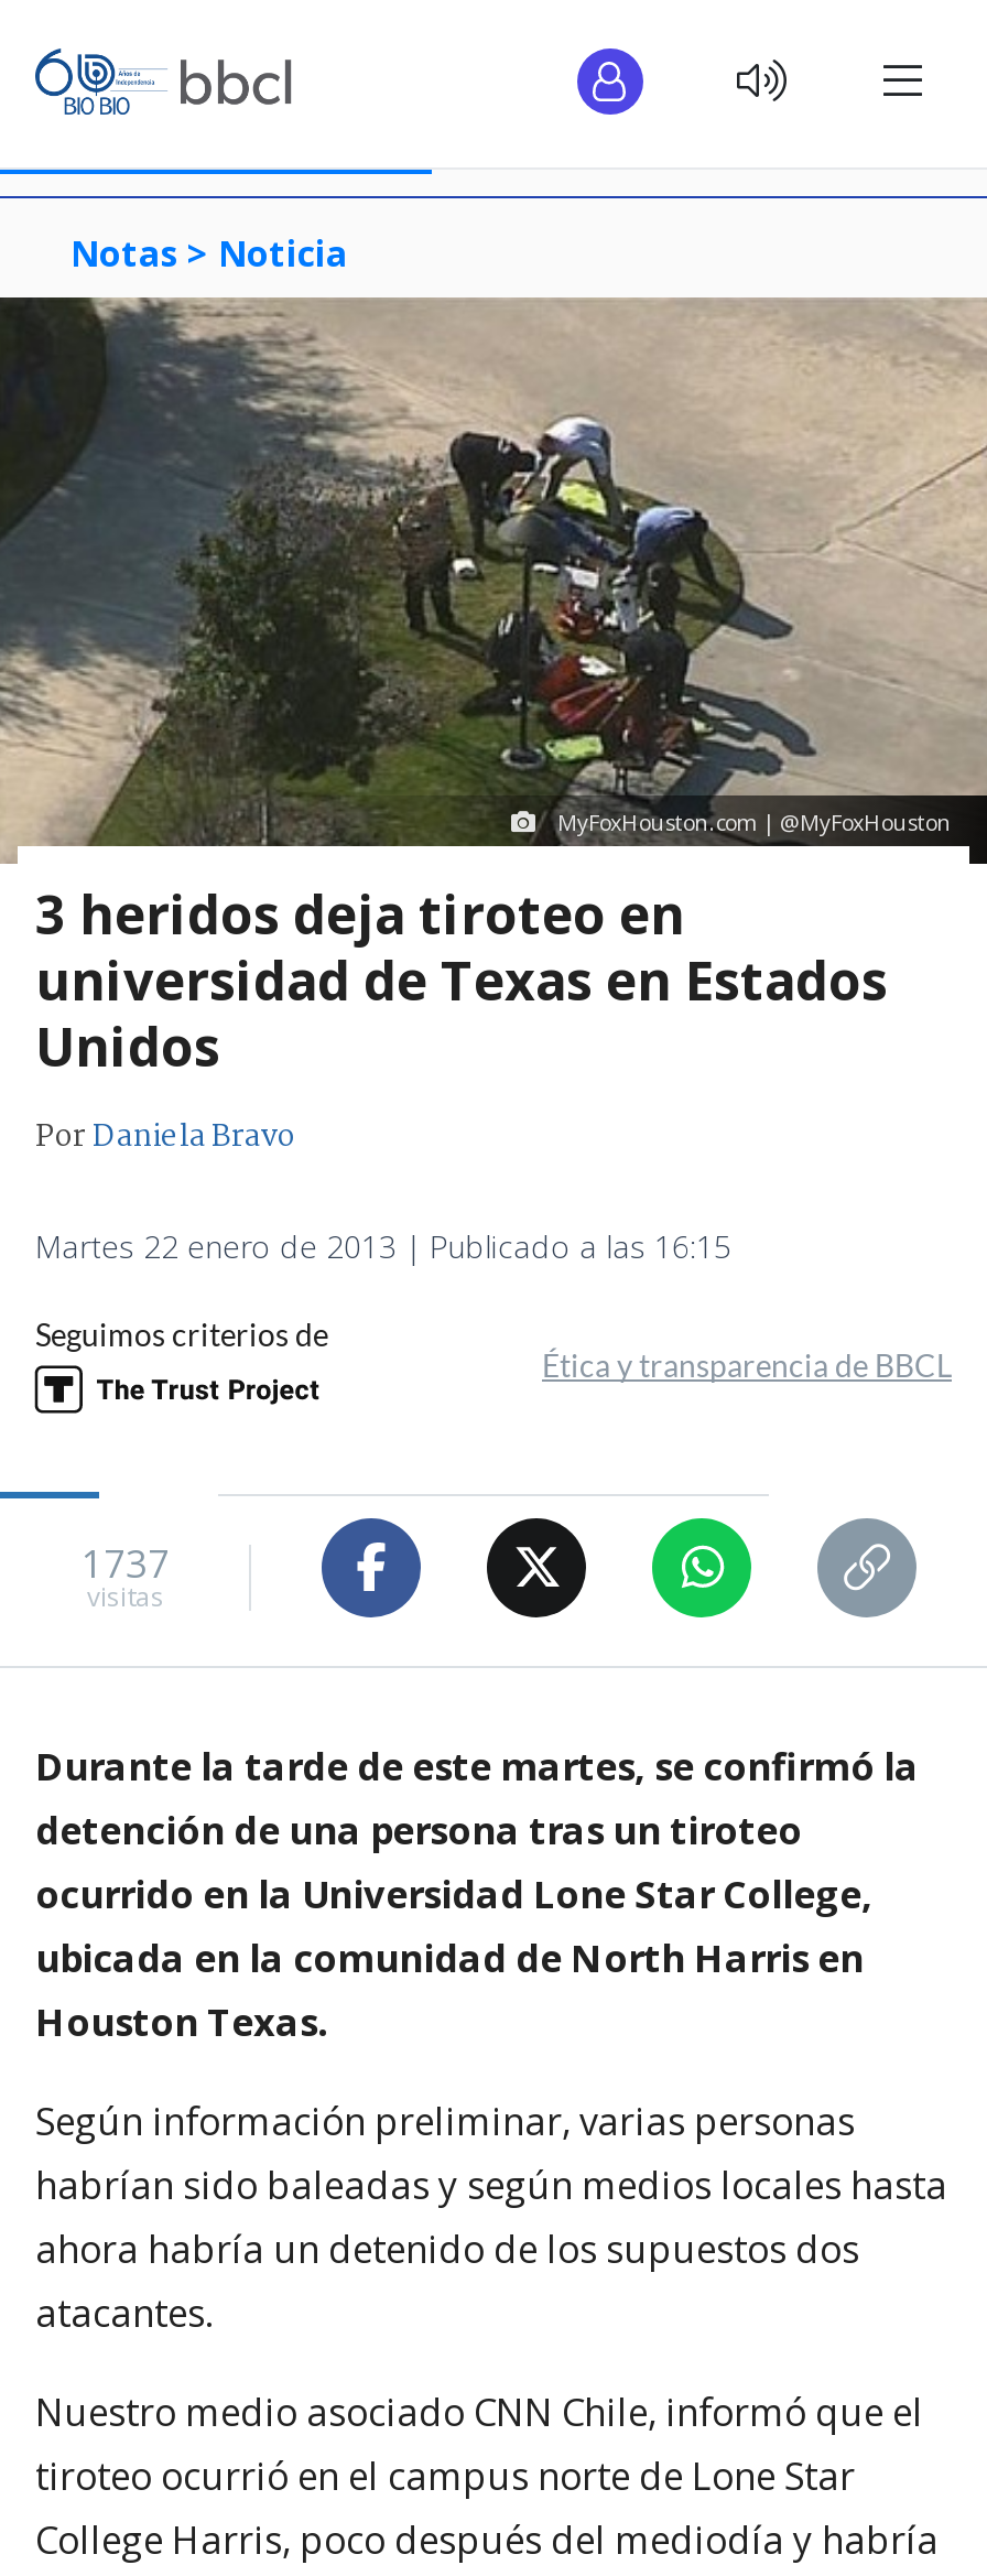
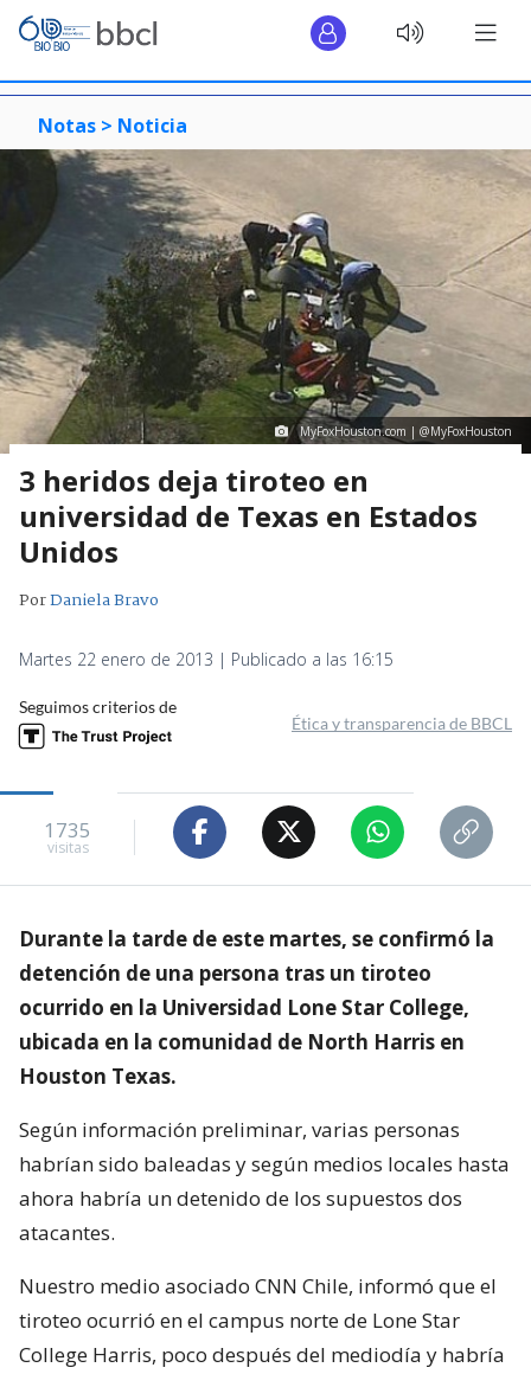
[82,1539,170,1589] 1737 -> [44,816,91,844] 1735

